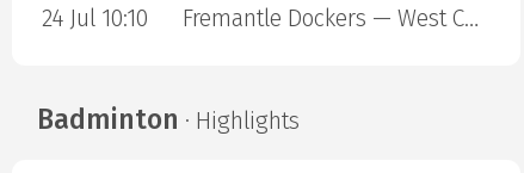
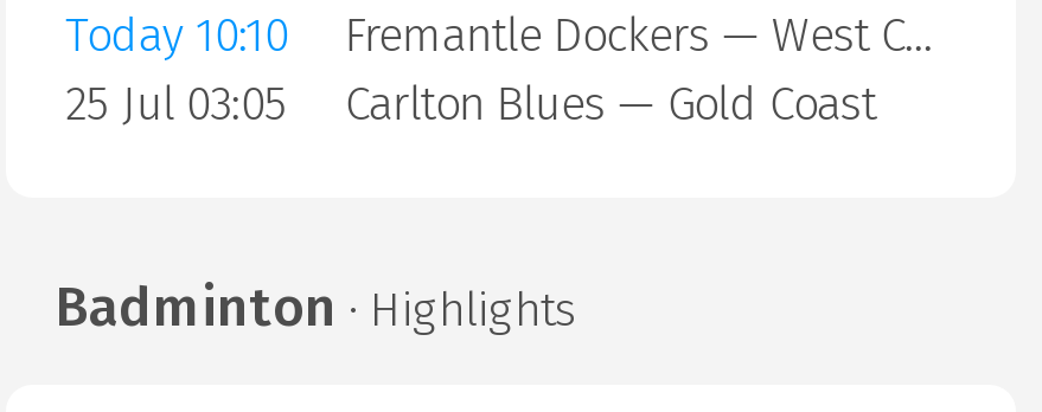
[42,5,148,32] 24 Jul 10:10 -> [65,9,288,64] Today 10:10
none -> [65,78,876,133] 25 Jul 03:05 | Carlton Blues — Gold Coast

